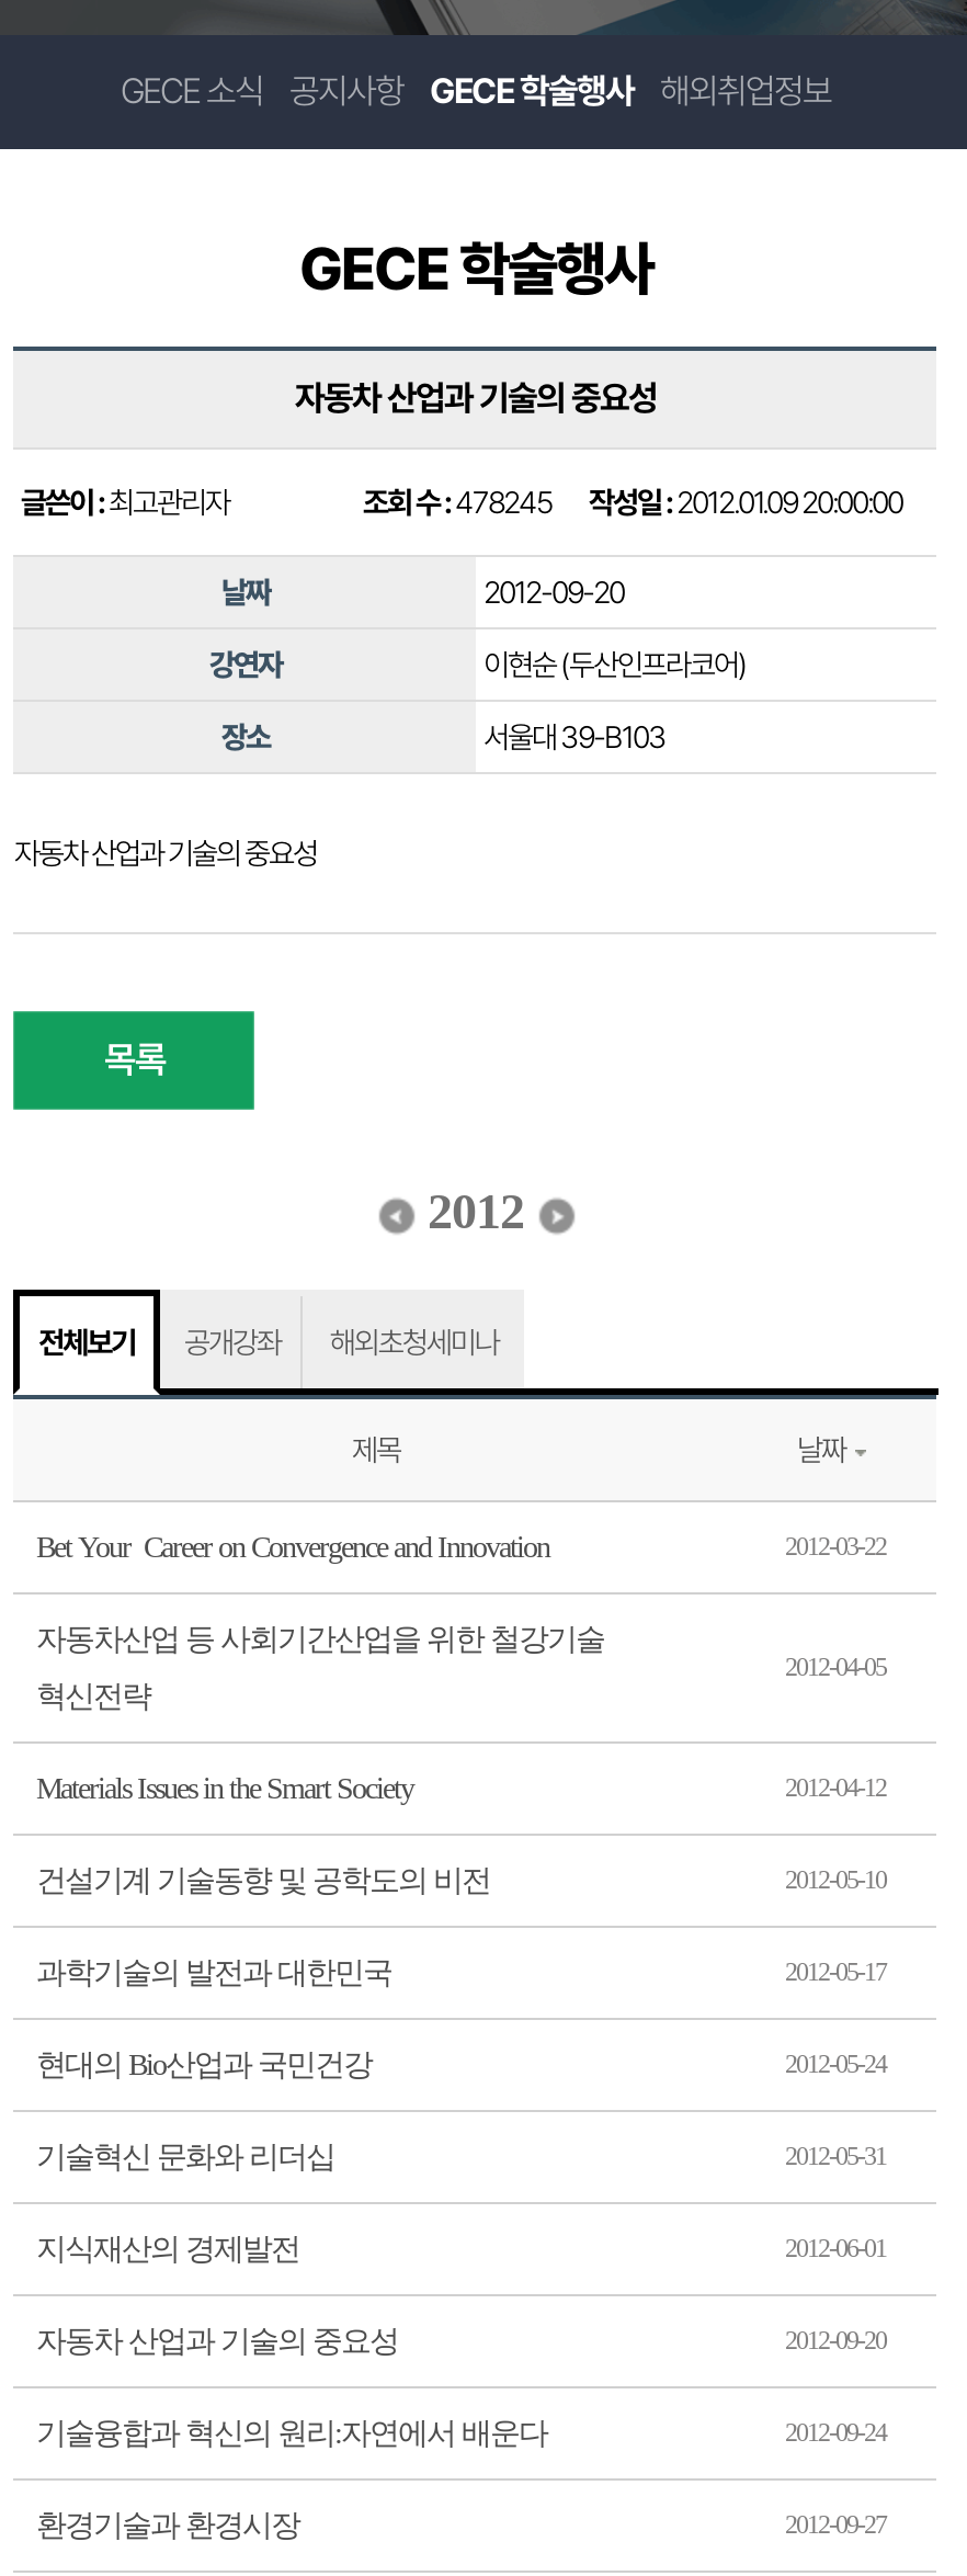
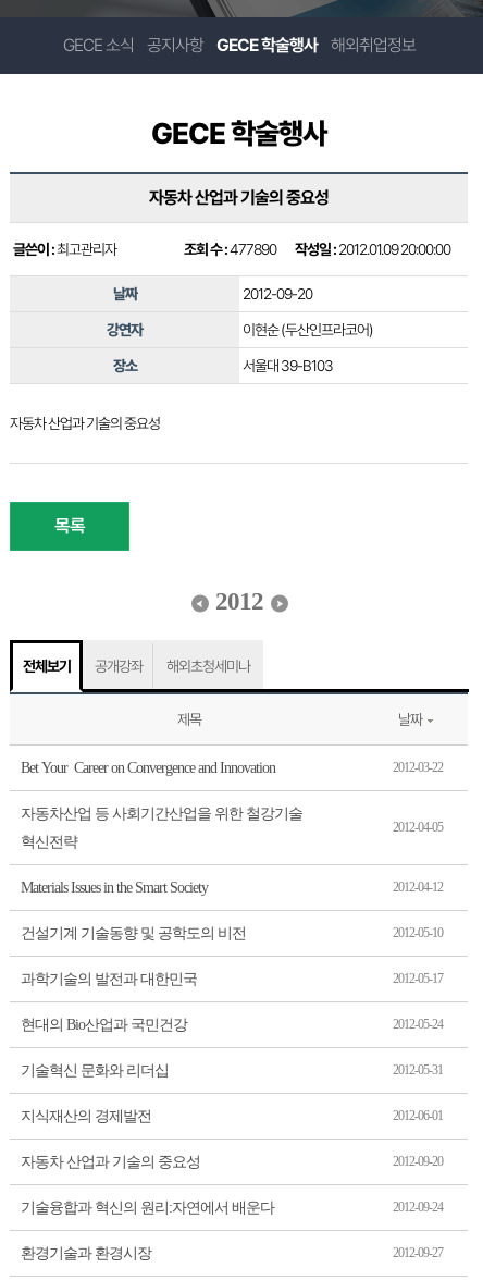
[363,485,902,520] 조회 수 :478245 작성일 : 2012.01.09 20:00:00 -> [184,241,451,258] 조회 수 :477890 작성일 : 2012.01.09 20:00:00

